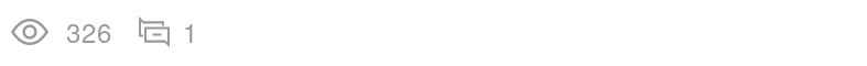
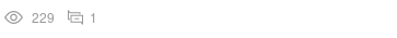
[66,12,198,50] 326 1 -> [32,8,97,26] 229 1

